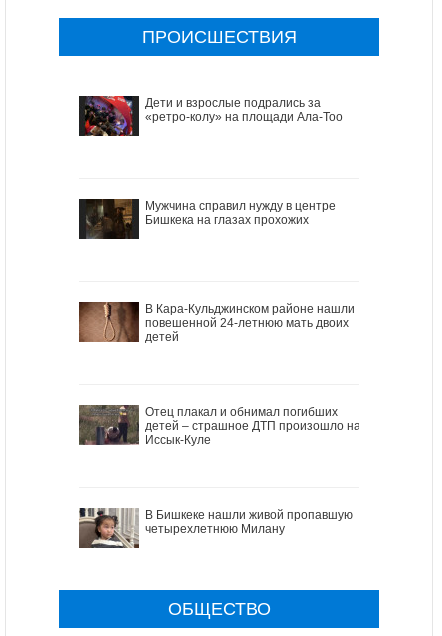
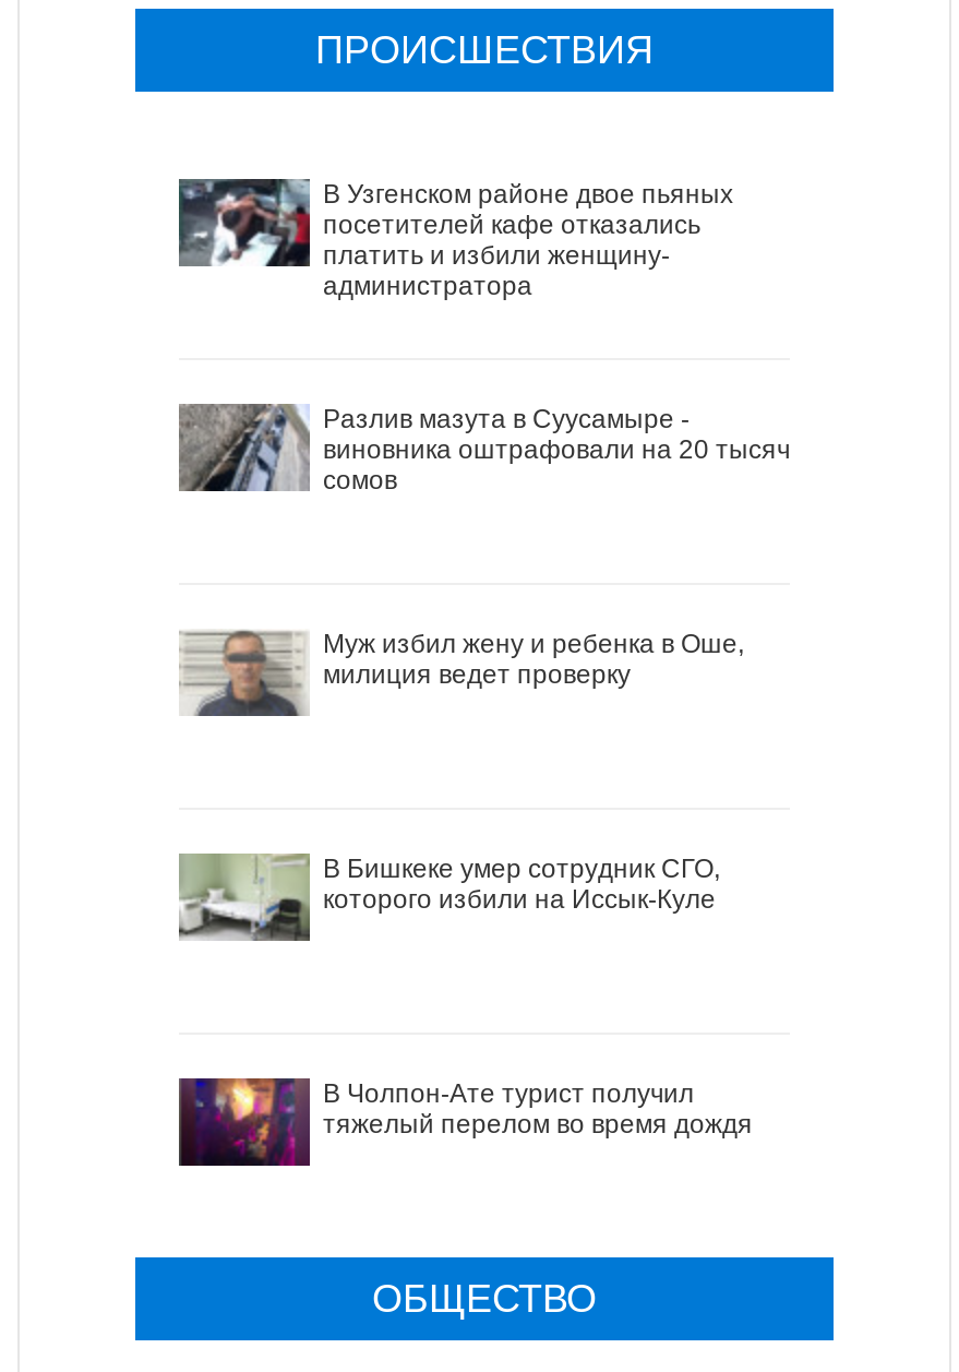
[79,95,343,137] [image] | Дети и взрослые подрались за | «ретро-колу» на площади Ала-Тоо -> [179,177,733,301] [image] | В Узгенском районе двое пьяных | посетителей кафе отказались | платить и избили женщину- | администратора
[79,199,336,240] [image] | Мужчина справил нужду в центре | Бишкека на глазах прохожих -> [179,403,790,495] [image] | Разлив мазута в Суусамыре - | виновника оштрафовали на 20 тысяч | сомов
[78,301,355,344] [image] | В Кара-Кульджинском районе нашли | повешенной 24-летнюю мать двоих | детей -> [179,628,744,718] [image] | Муж избил жену и ребенка в Оше, | милиция ведет проверку
[78,405,361,447] [image] | Отец плакал и обнимал погибших | детей – страшное ДТП произошло на | Иссык-Куле -> [179,853,720,941] [image] | В Бишкеке умер сотрудник СГО, | которого избили на Иссык-Куле
[79,508,353,549] [image] | В Бишкеке нашли живой пропавшую | четырехлетнюю Милану -> [179,1078,753,1166] [image] | В Чолпон-Ате турист получил | тяжелый перелом во время дождя

